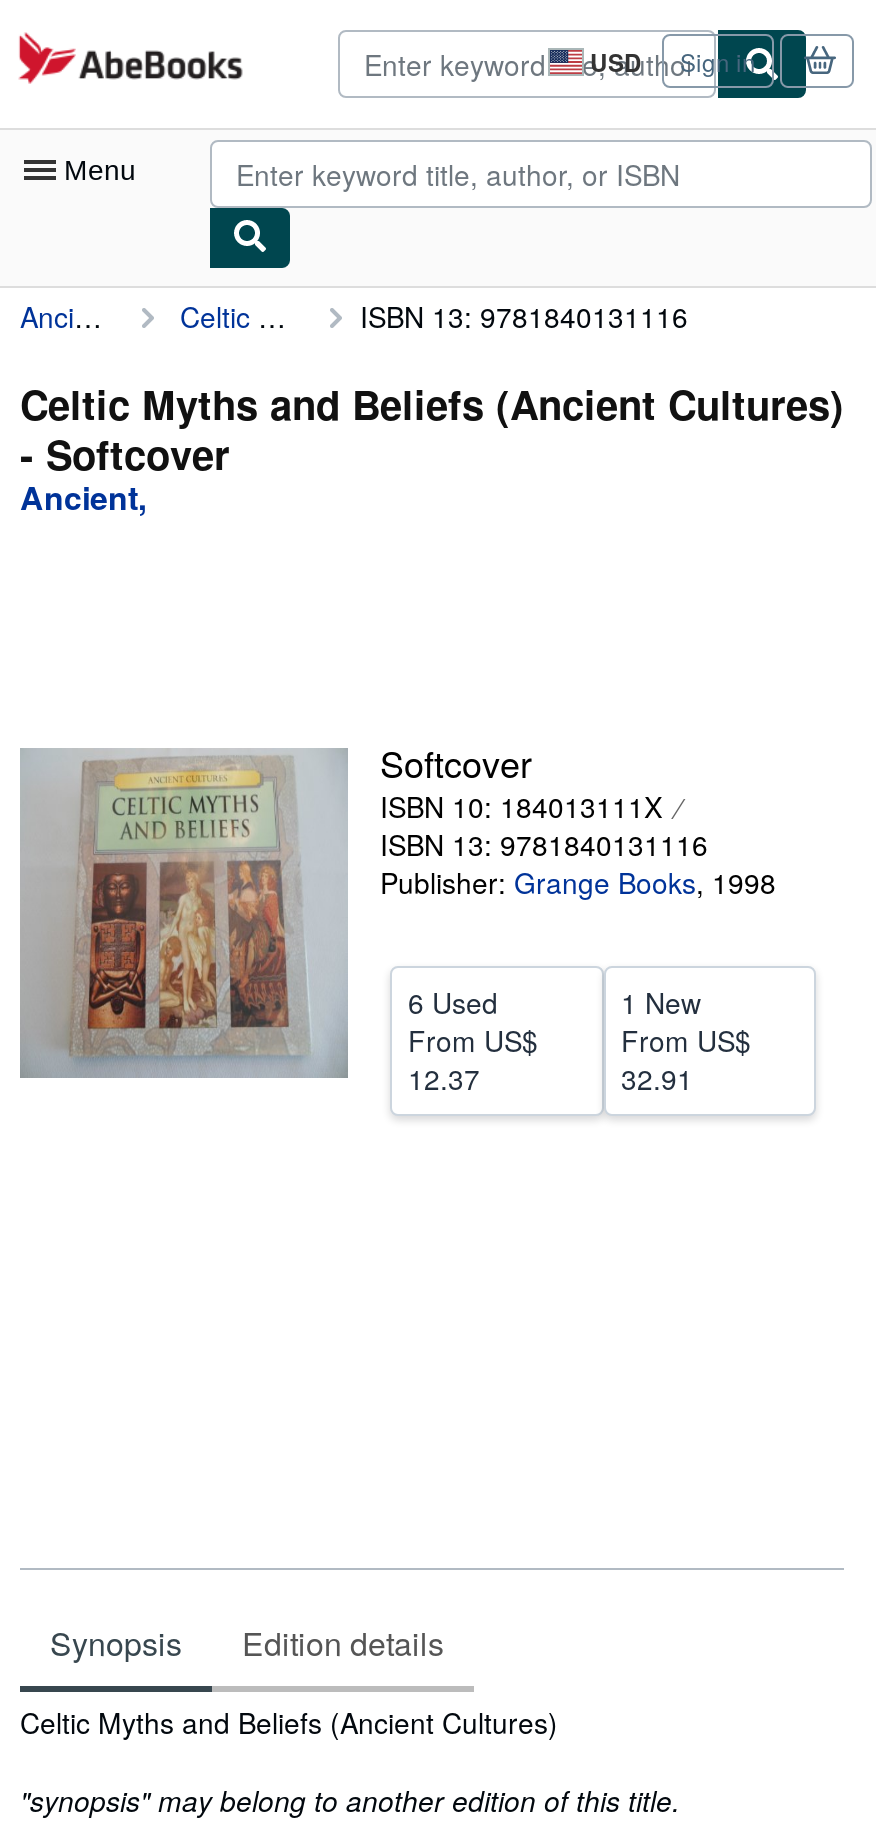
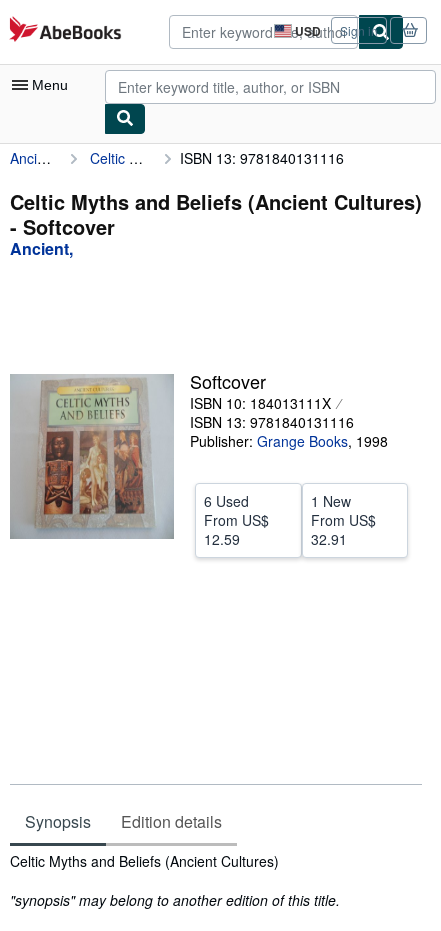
[408,1058,480,1098] 12.37 -> [204,529,240,549] 12.59

